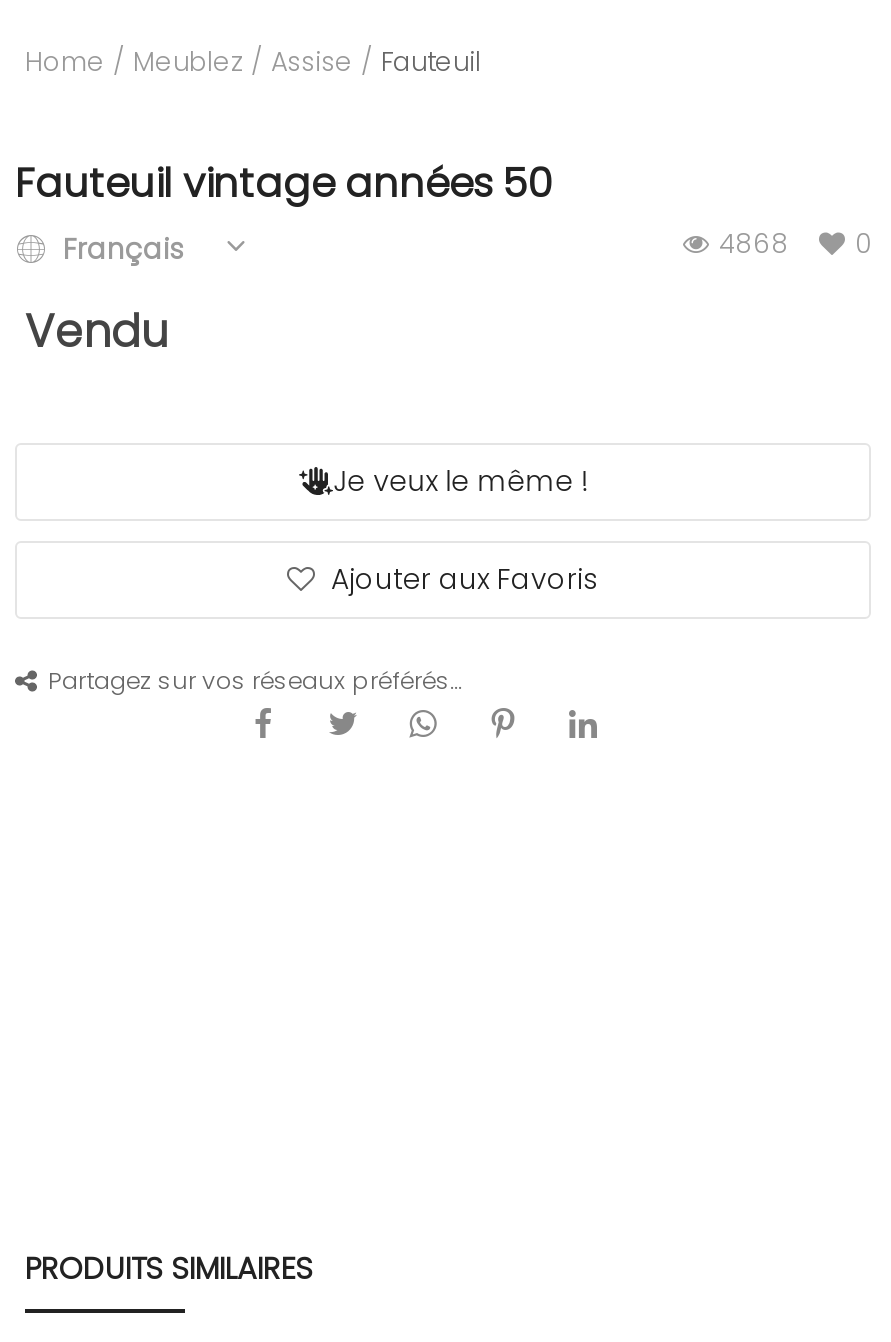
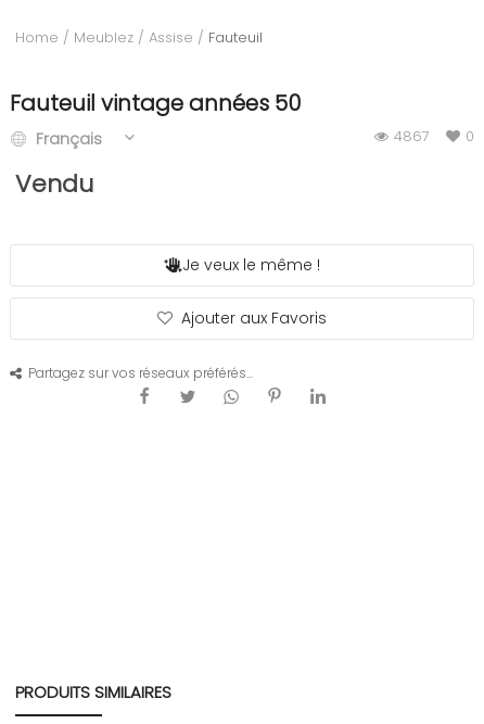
[719,225,871,263] 4868 0 -> [394,126,474,147] 4867 0

